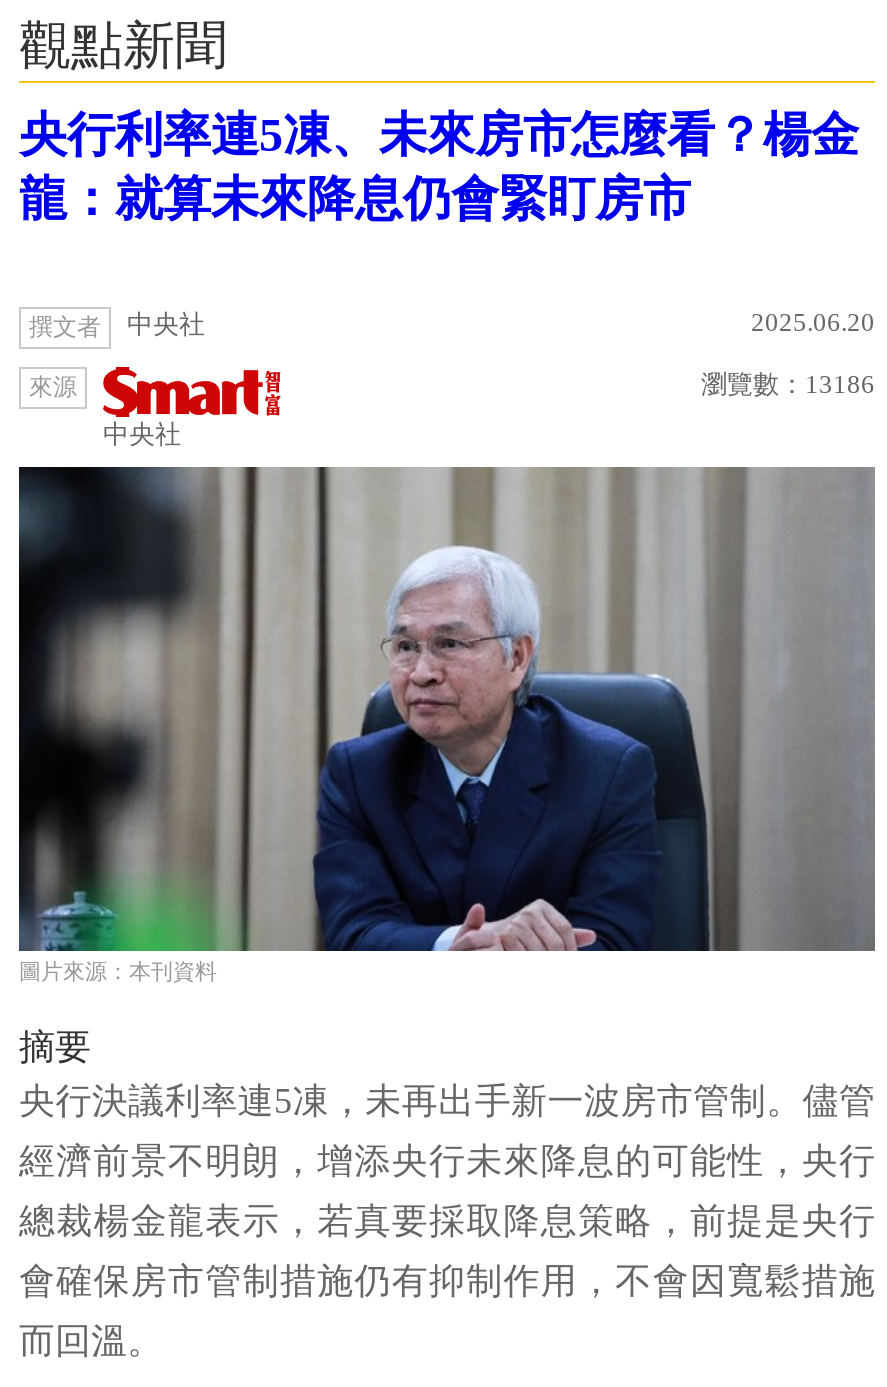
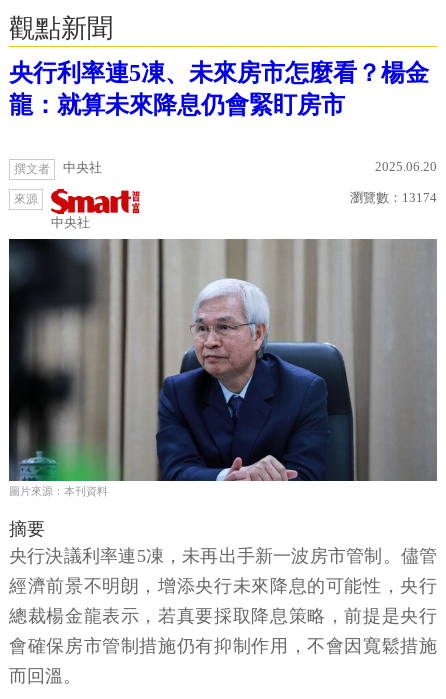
[701,369,875,399] 瀏覽數：13186 -> [350,190,437,205] 瀏覽數：13174

